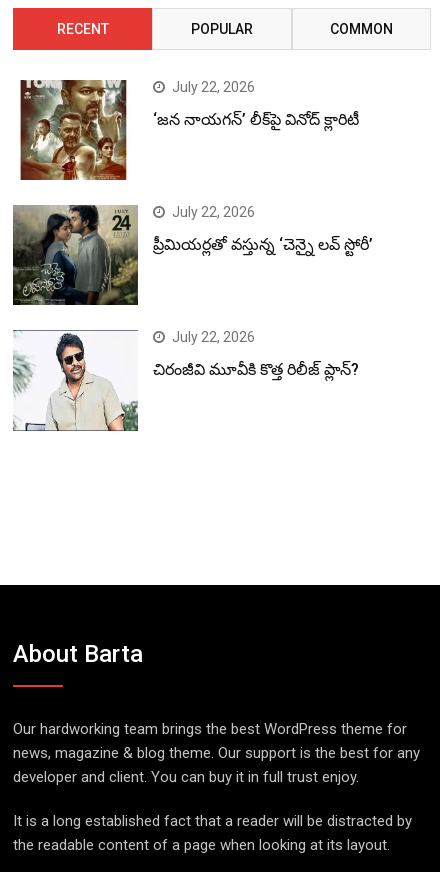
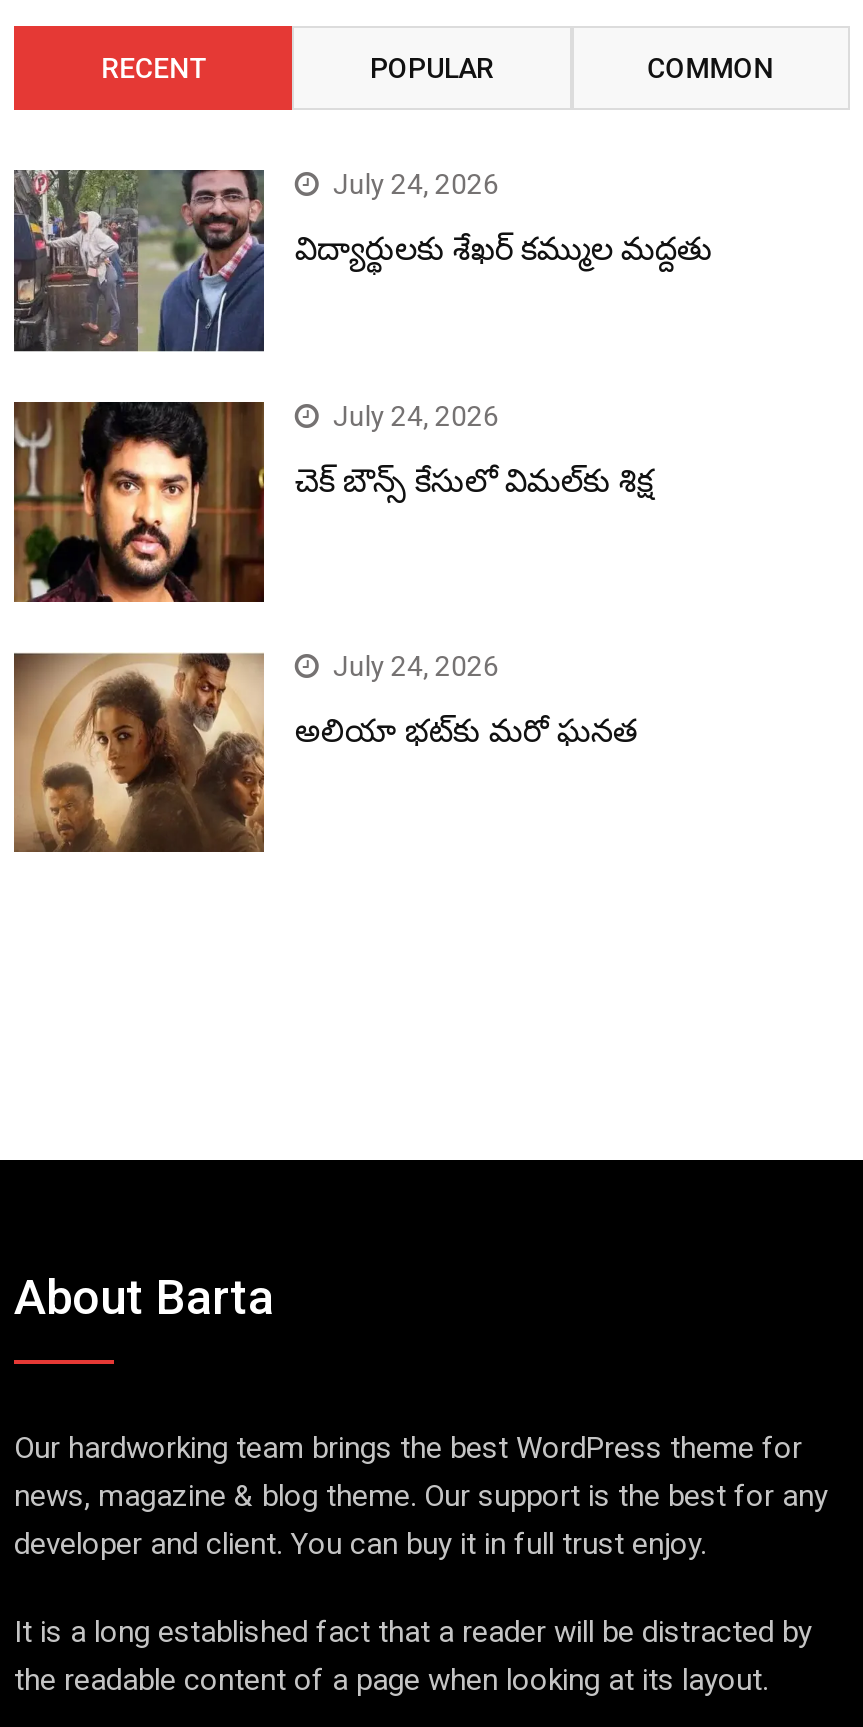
[13,80,359,181] [image] | ‘జన నాయగన్’ లీక్‌పై వినోద్ క్లారిటీ -> [12,168,713,354] [image] | విద్యార్థులకు శేఖర్ కమ్ముల మద్దతు
[172,79,255,95] July 22, 2026 -> [333,167,499,199] July 24, 2026
[12,205,373,306] [image] | ప్రీమియర్లతో వస్తున్న ‘చెన్నై లవ్ స్టోరీ’ -> [12,400,653,604] [image] | చెక్ బౌన్స్ కేసులో విమల్‌కు శిక్ష
[172,204,255,220] July 22, 2026 -> [333,400,499,432] July 24, 2026
[13,330,359,431] [image] | చిరంజీవి మూవీకి కొత్త రిలీజ్ ప్లాన్? -> [12,652,637,852] [image] | అలియా భట్‌కు మరో ఘనత
[172,329,255,345] July 22, 2026 -> [333,650,499,682] July 24, 2026

